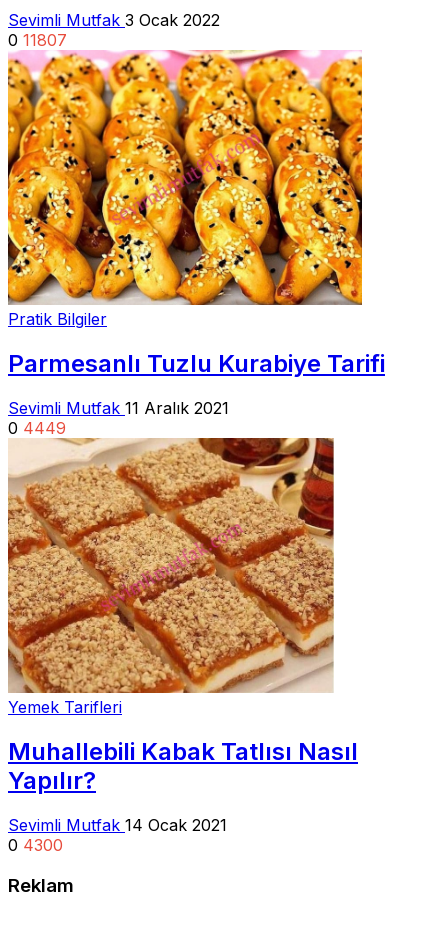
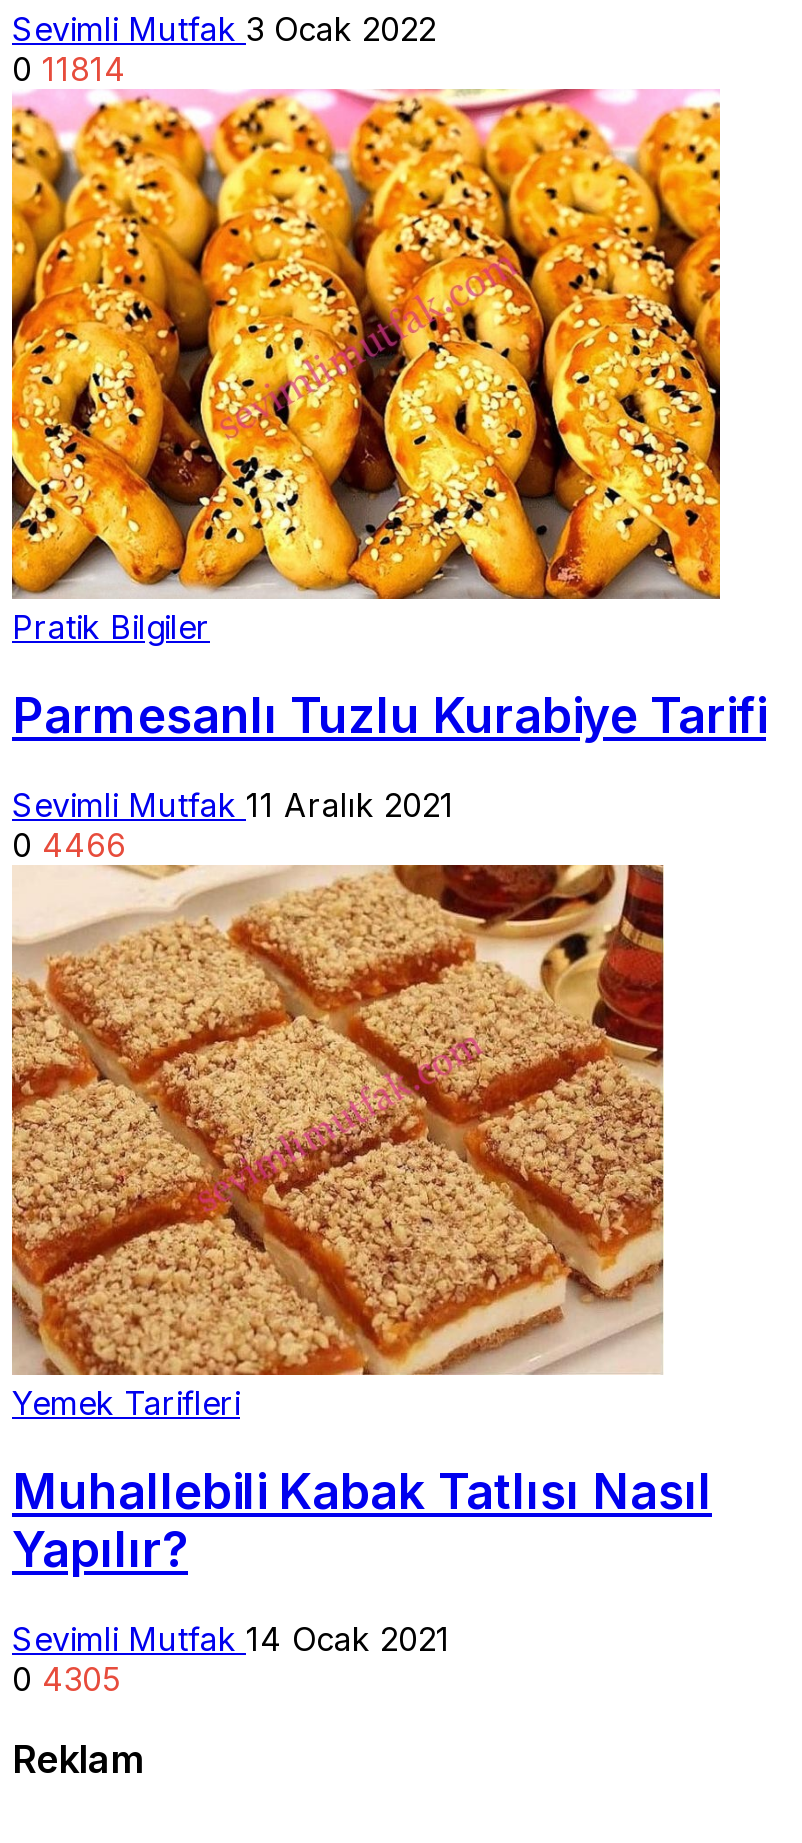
[8,30,67,50] 0 11807 -> [12,49,126,89] 0 11814
[8,418,66,438] 0 4449 -> [12,825,126,865] 0 4466
[8,835,63,855] 0 4300 -> [12,1659,120,1699] 0 4305

